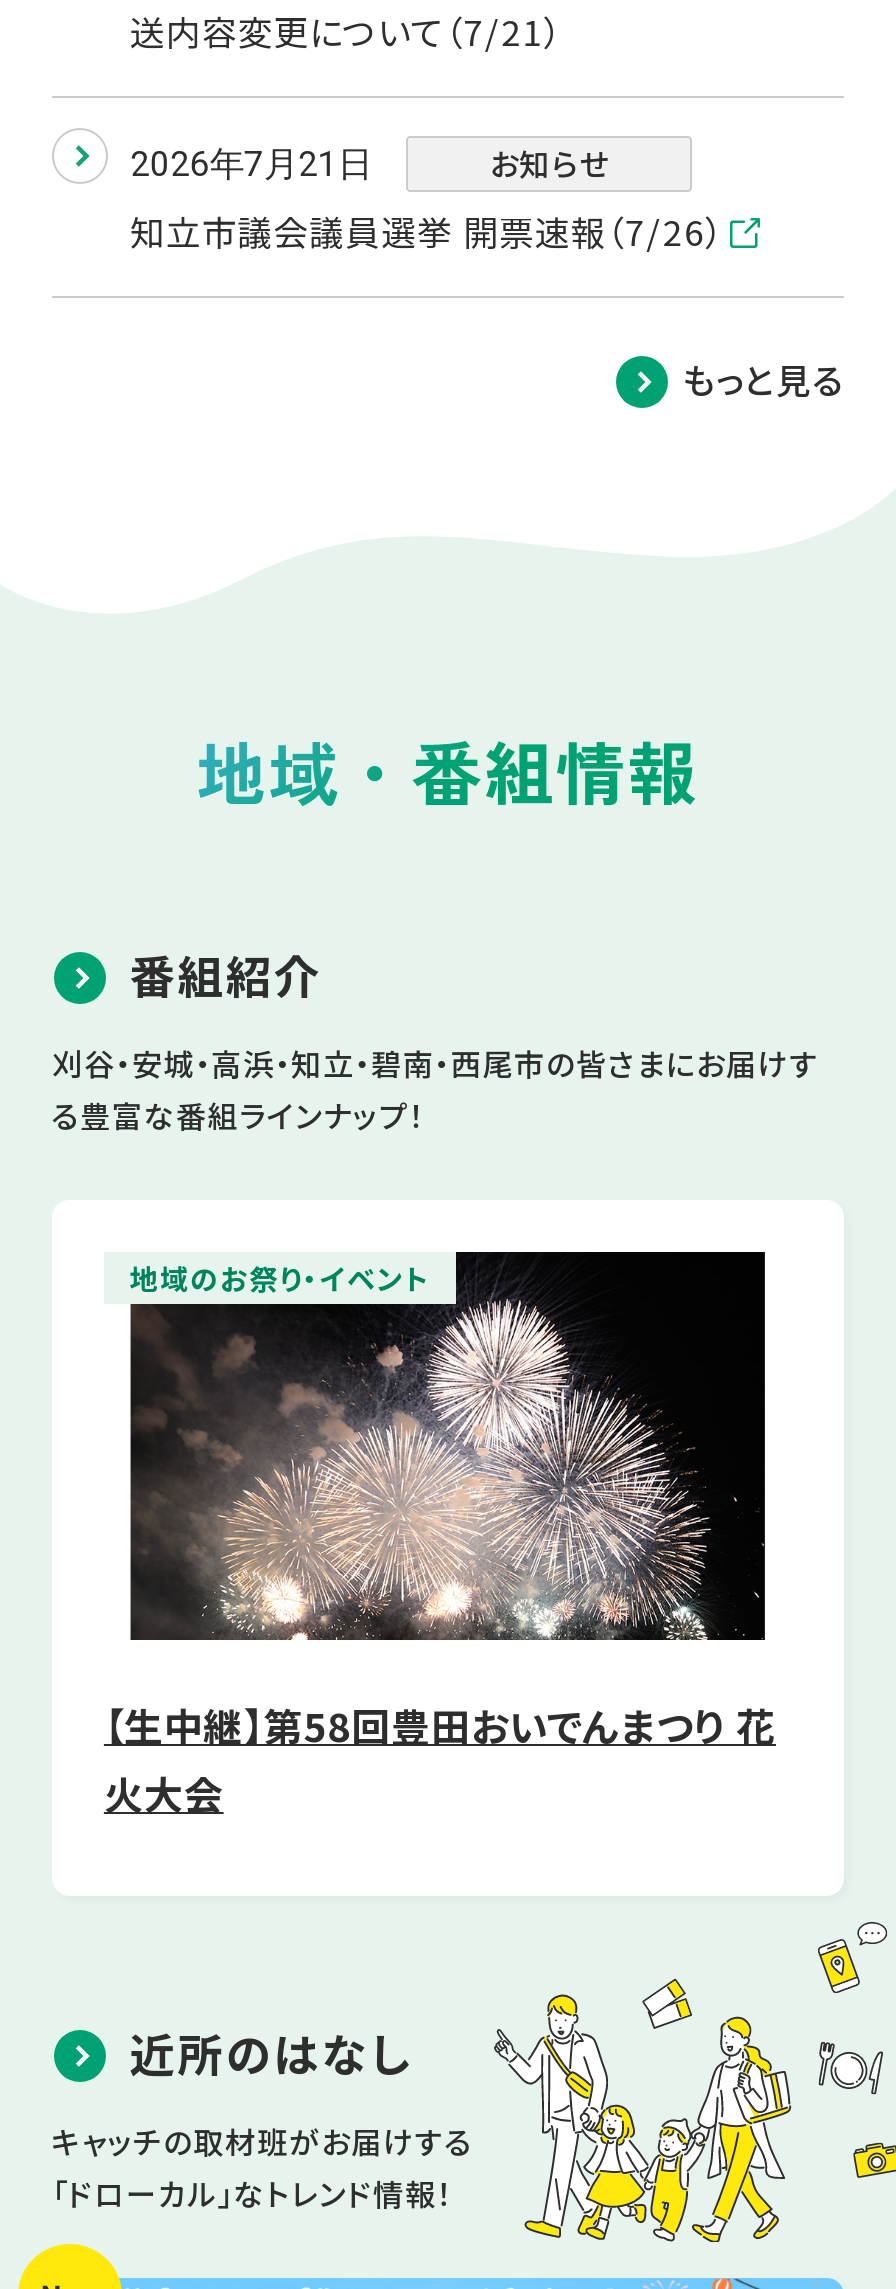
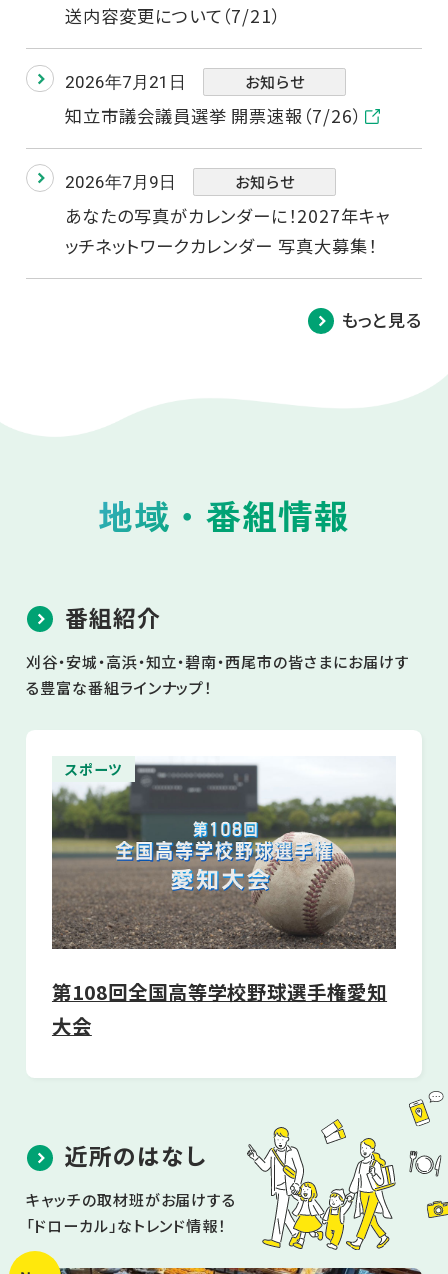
none -> [65,170,391,258] 2026年7月9日 | お知らせ | あなたの写真がカレンダーに！2027年キャ | ッチネットワークカレンダー 写真大募集！
[104,1248,792,1640] [image] | 地域のお祭り・イベント -> [51,755,397,950] [image] | スポーツ
[104,1695,776,1821] 【生中継】第58回豊田おいでんまつり 花 | 火大会 -> [52,977,387,1040] 第108回全国高等学校野球選手権愛知 | 大会

